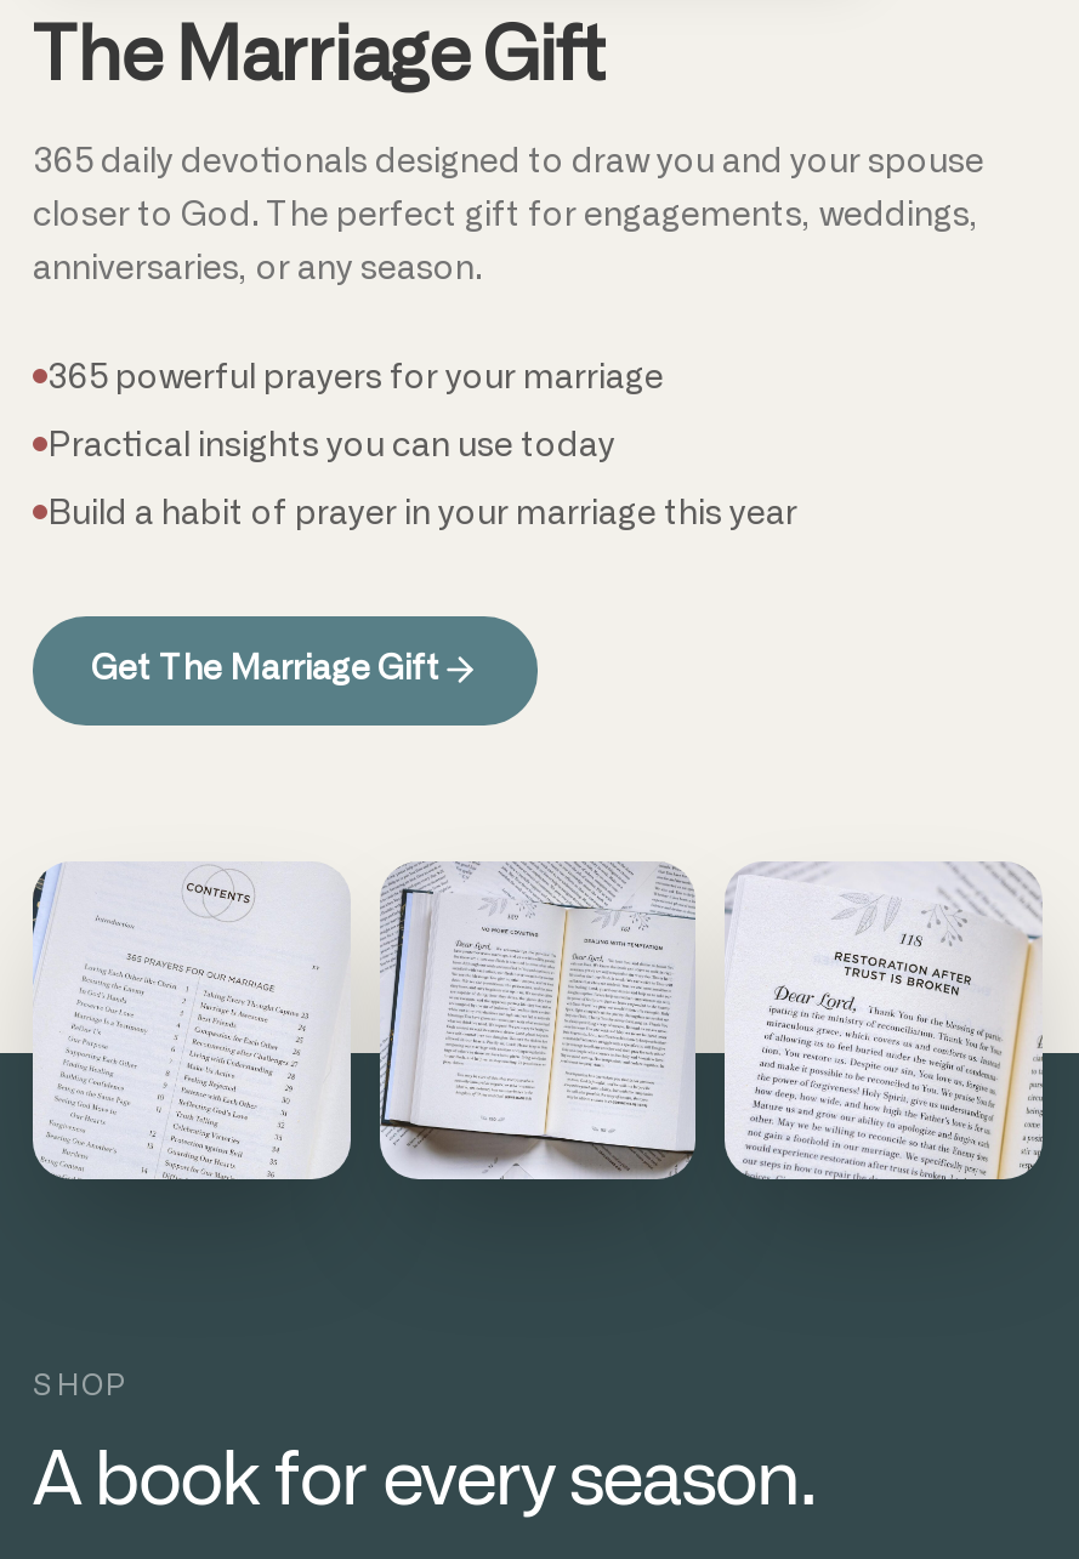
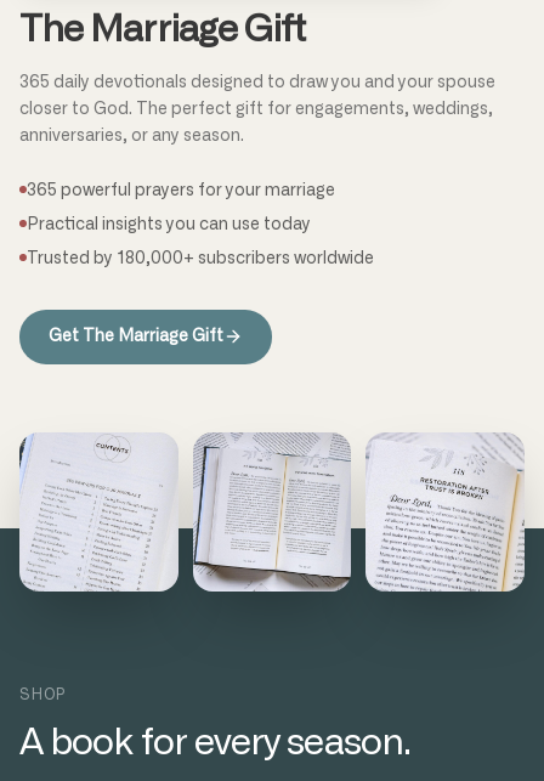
[47,497,797,531] Build a habit of prayer in your marriage this year -> [27,250,374,267] Trusted by 180,000+ subscribers worldwide

